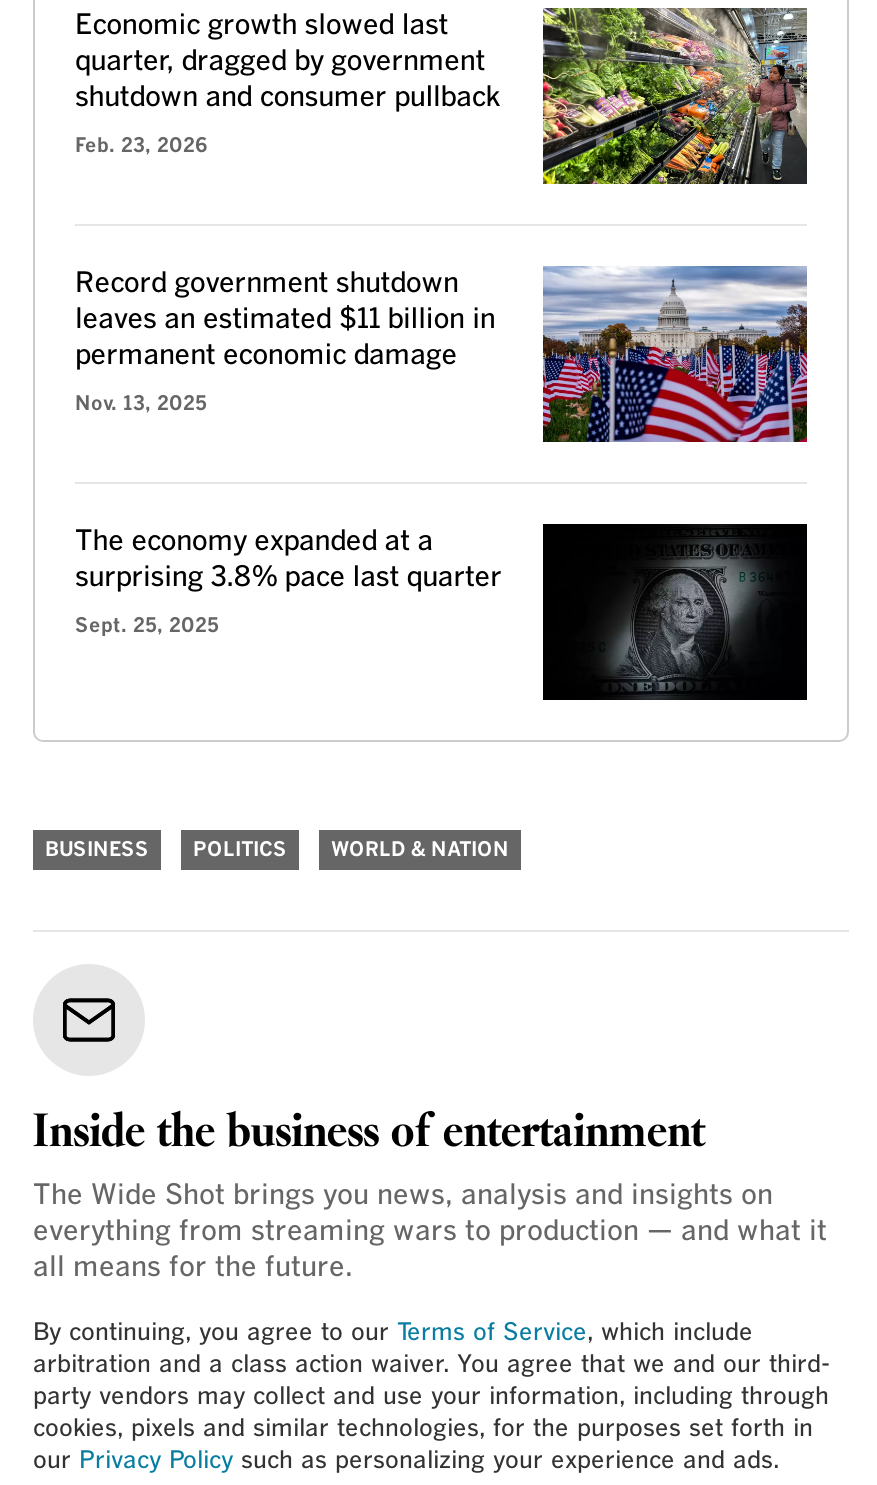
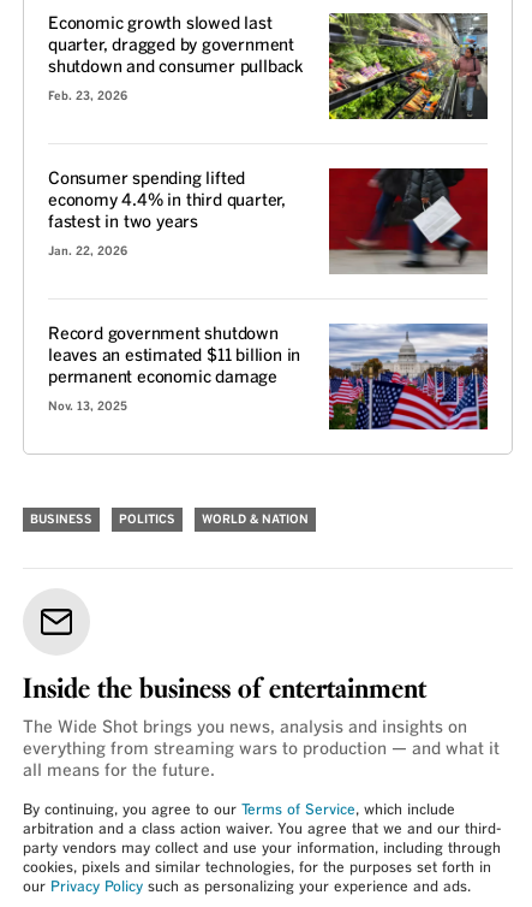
none -> [48,167,489,273] [image] | Consumer spending lifted | economy 4.4% in third quarter, | fastest in two years | Jan. 22, 2026
moved [75,264,811,446] -> [48,322,490,432]: [image] | Record government shutdown | leaves an estimated $11 billion in | permanent economic damage | Nov. 13, 2025
[75,522,809,702] [image] | The economy expanded at a | surprising 3.8% pace last quarter | Sept. 25, 2025 -> none

